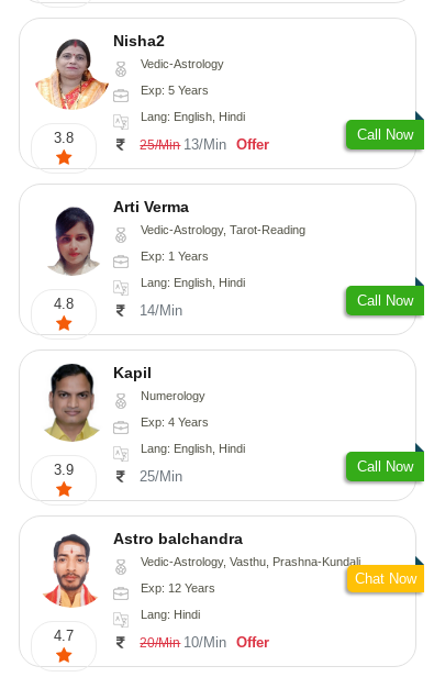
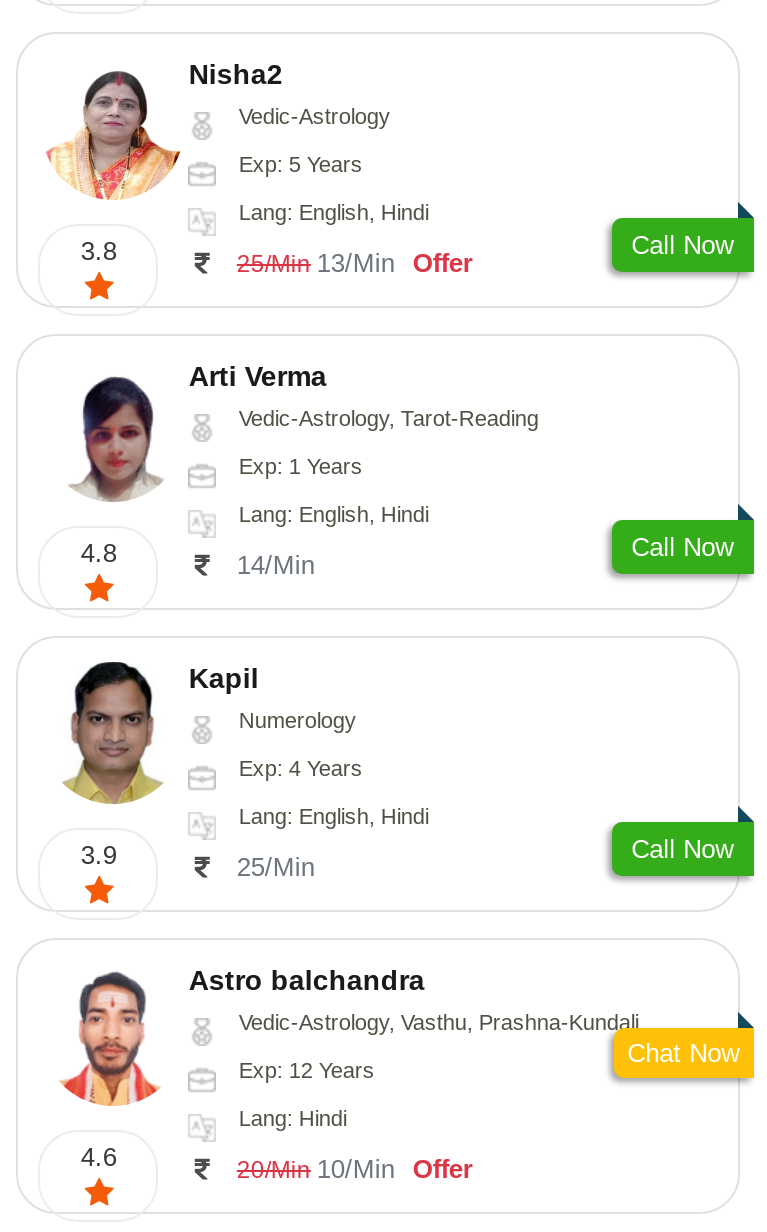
[54,628,74,644] 4.7 -> [81,1142,117,1172] 4.6

